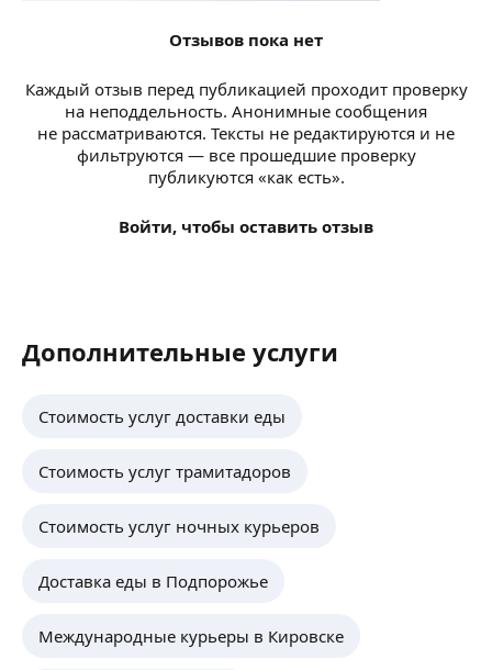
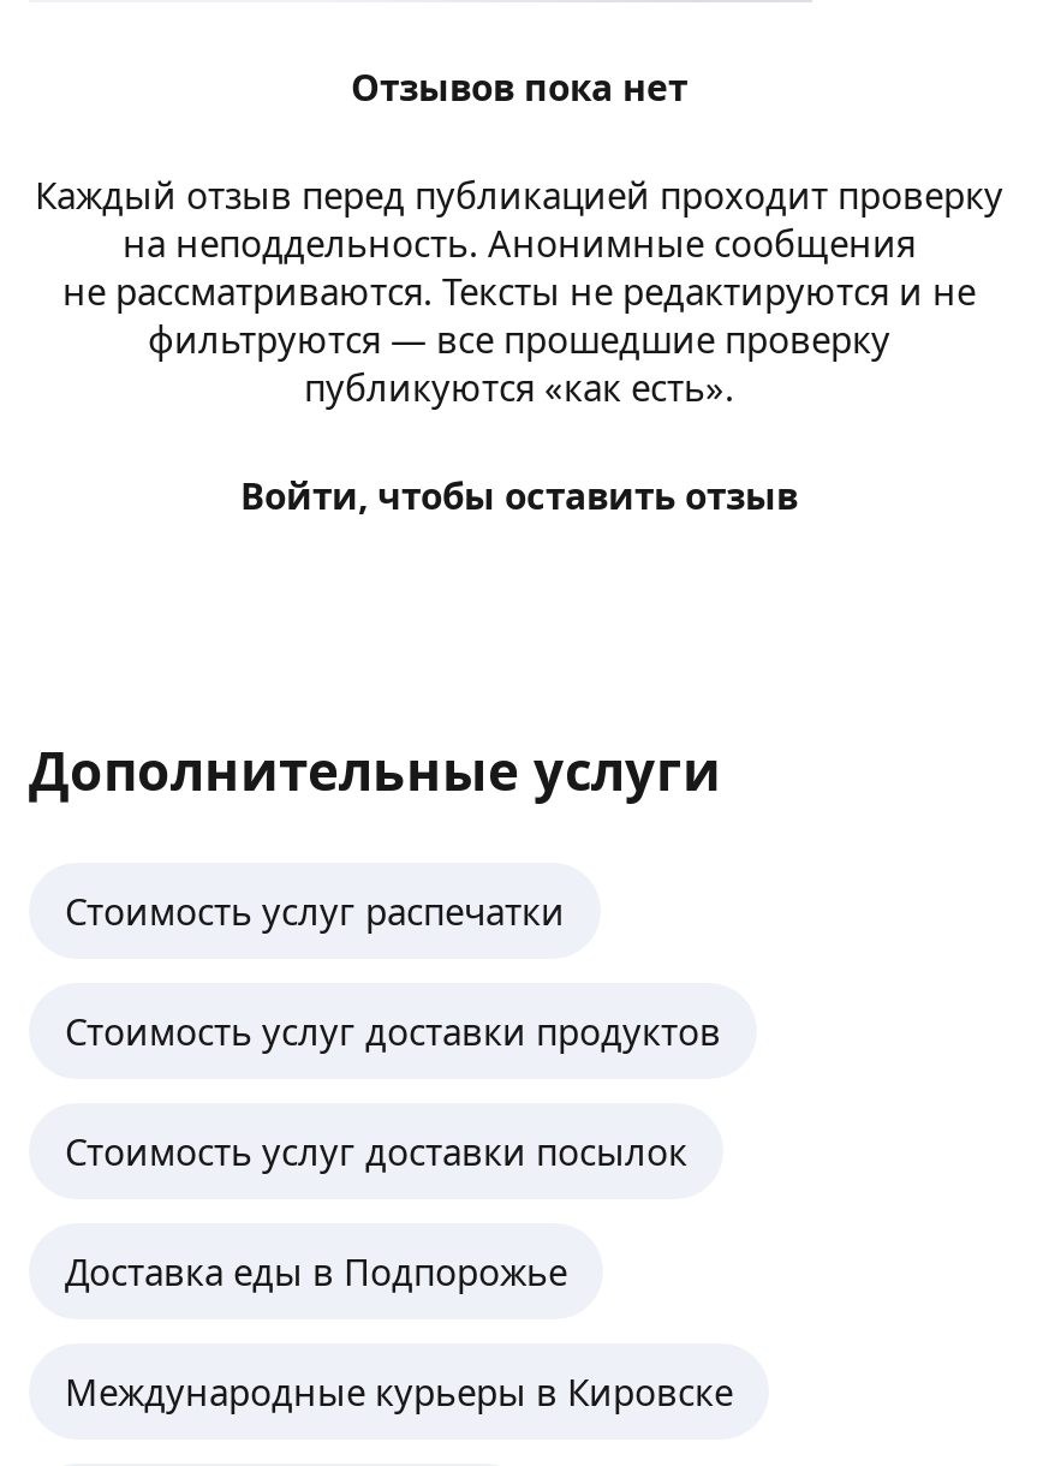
[38,405,286,427] Стоимость услуг доставки еды -> [65,886,565,934] Стоимость услуг распечатки
[38,460,291,482] Стоимость услуг трамитадоров -> [65,1006,721,1054] Стоимость услуг доставки продуктов
[38,515,320,537] Стоимость услуг ночных курьеров -> [65,1126,687,1174] Стоимость услуг доставки посылок

